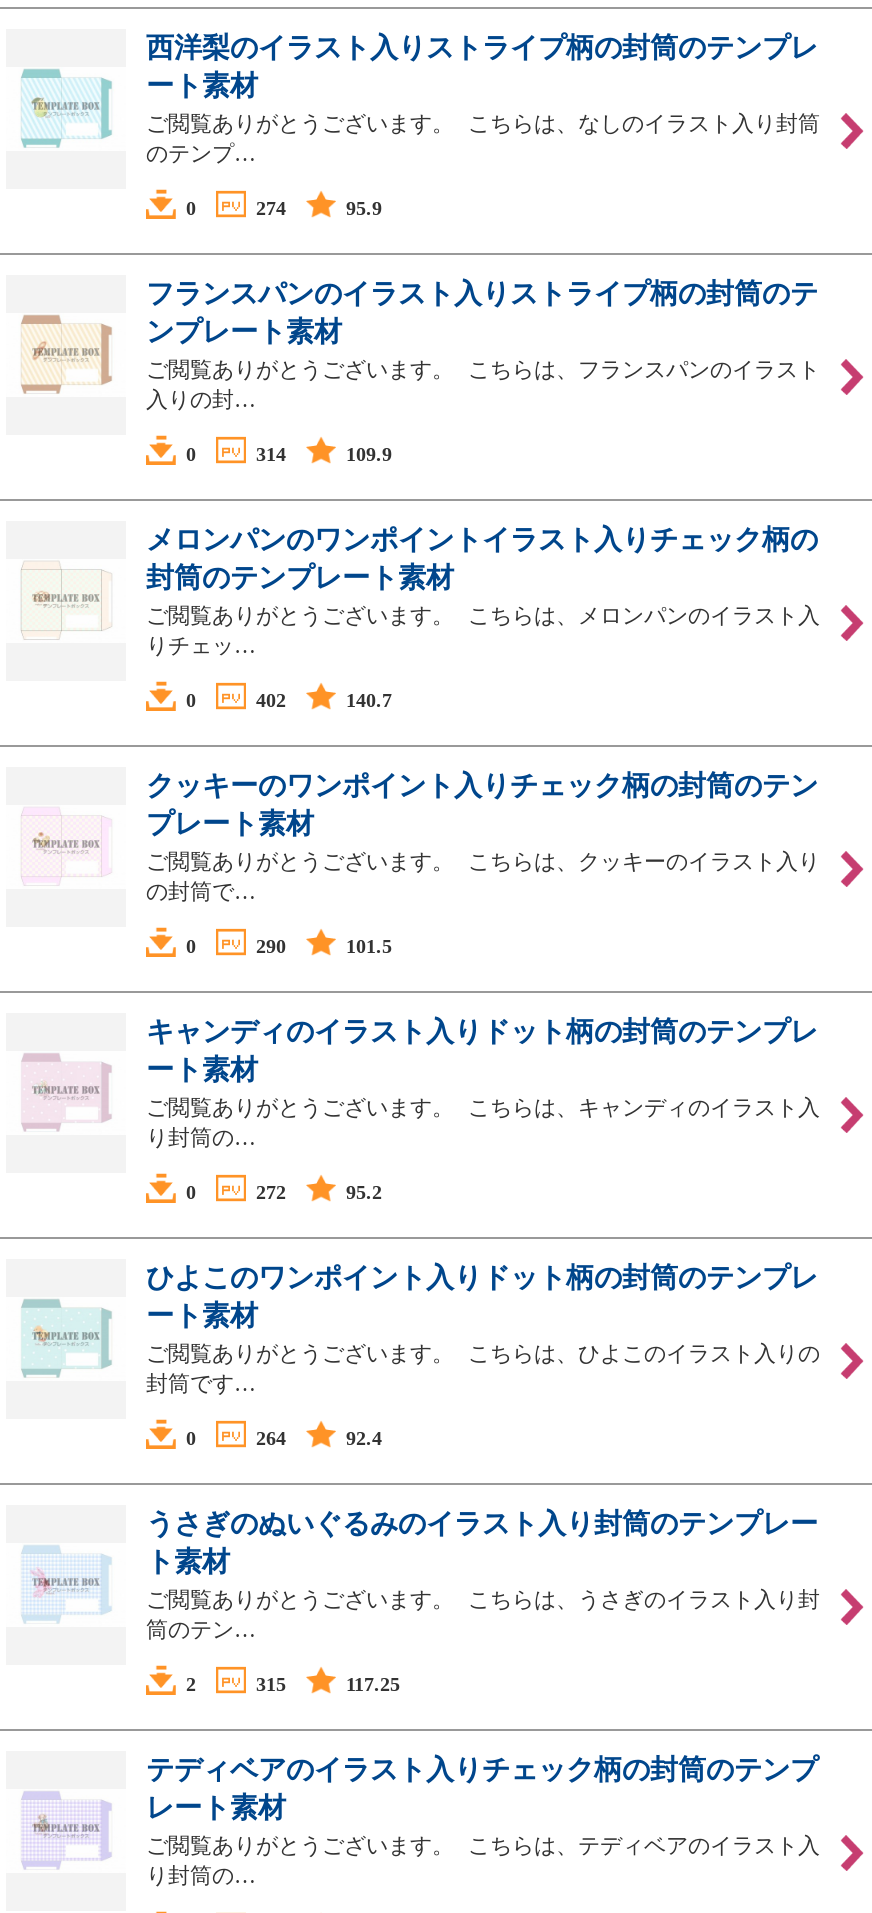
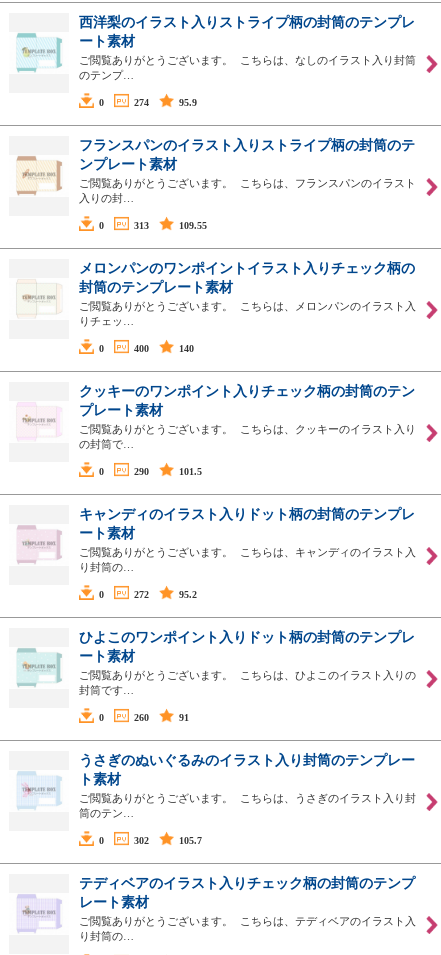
[256,443,286,465] 314 -> [134,220,149,231] 313
[346,443,392,465] 109.9 -> [179,220,207,231] 109.55
[256,689,286,711] 402 -> [134,343,149,354] 400
[346,689,392,711] 140.7 -> [179,343,194,354] 140
[256,1427,286,1449] 264 -> [134,712,149,723] 260
[346,1427,382,1449] 92.4 -> [179,712,189,723] 91
[186,1673,196,1695] 2 -> [99,835,104,846] 0
[256,1673,286,1695] 315 -> [134,835,149,846] 302
[346,1673,400,1695] 117.25 -> [179,835,202,846] 105.7

